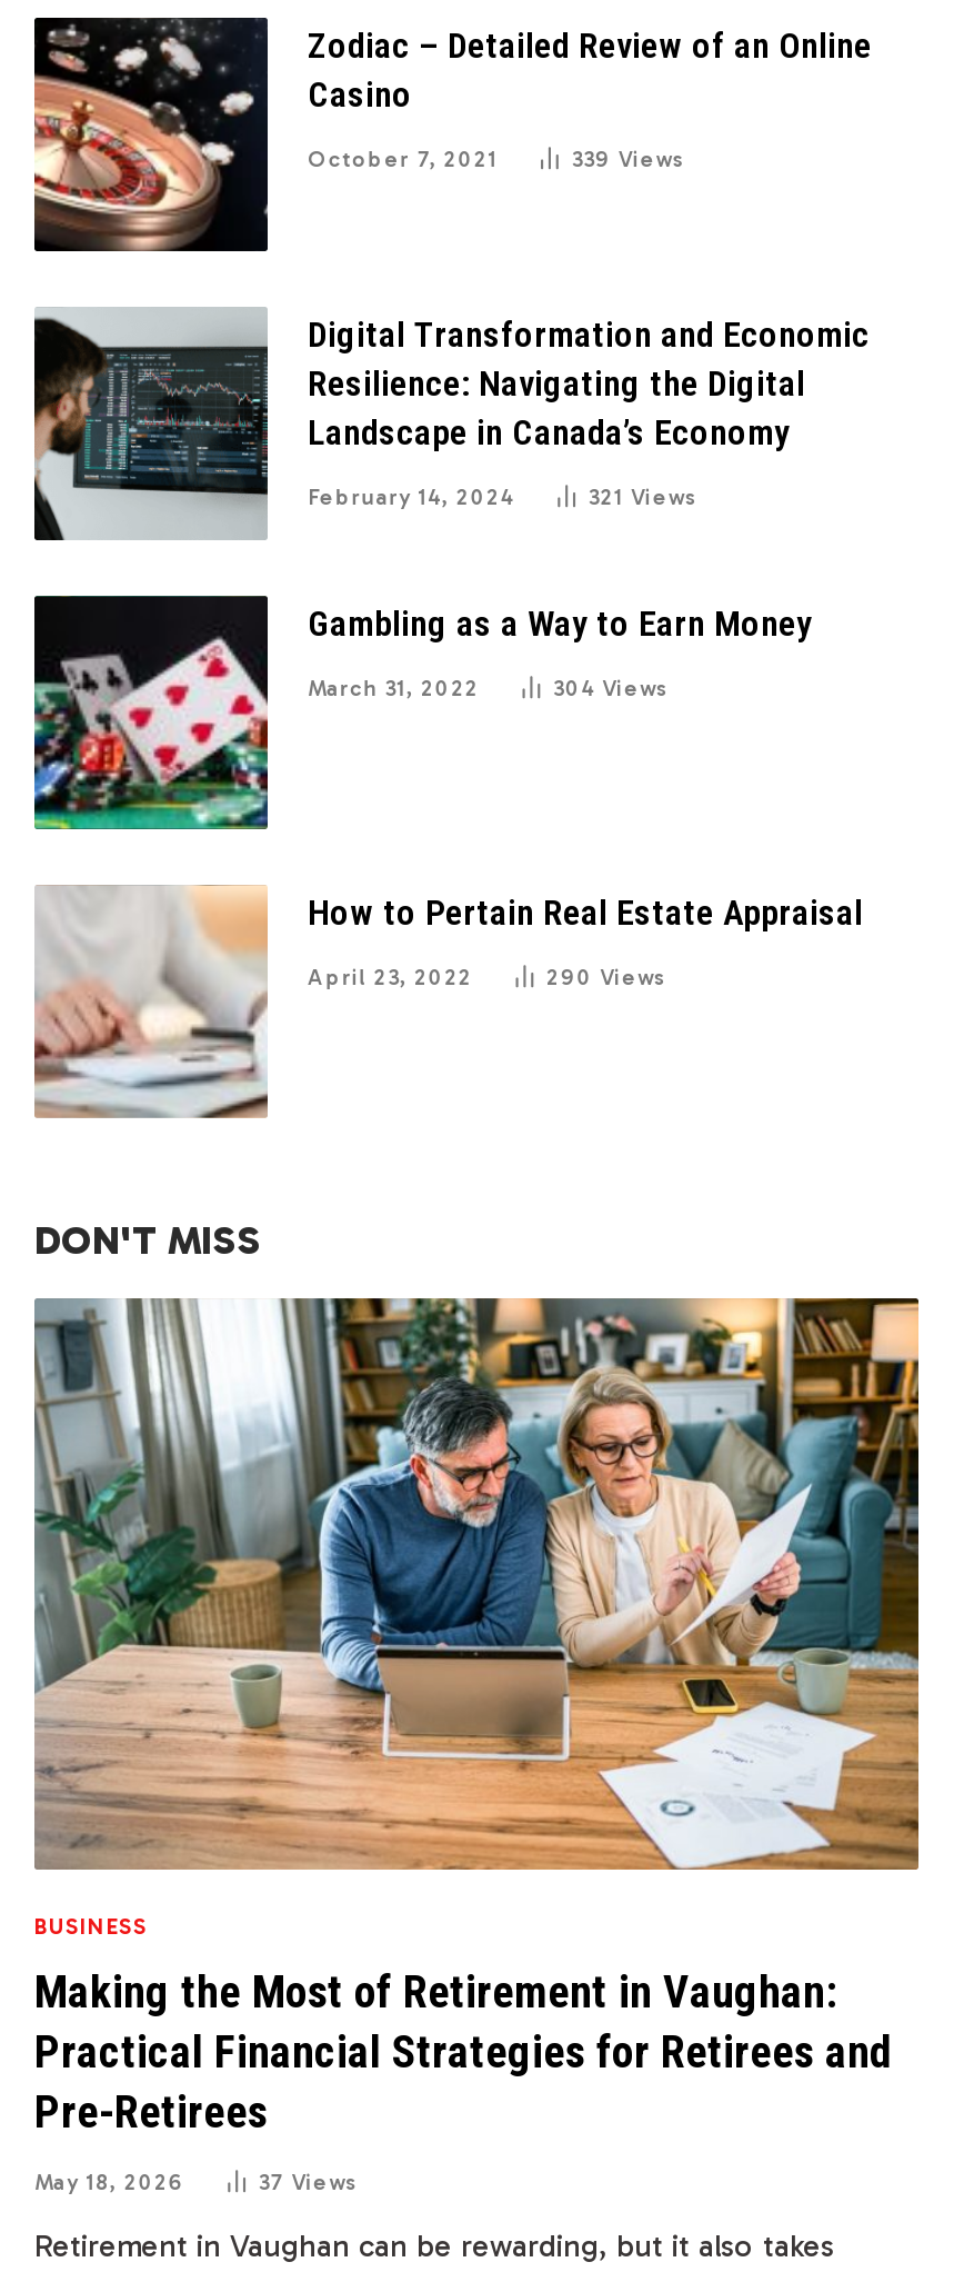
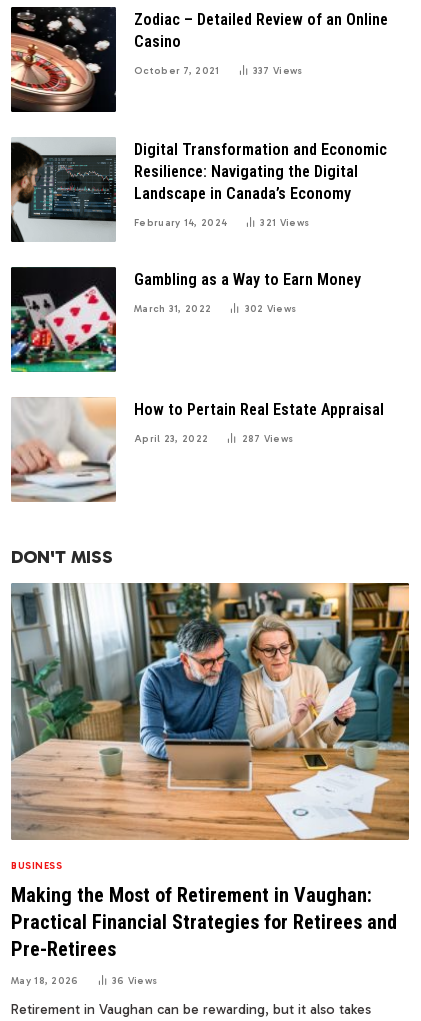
[572,146,684,173] 339 Views -> [253,65,302,77] 337 Views
[553,675,668,702] 304 Views -> [244,303,296,315] 302 Views
[546,964,666,991] 290 Views -> [241,433,293,445] 287 Views
[259,2169,357,2195] 37 Views -> [112,974,157,986] 36 Views

